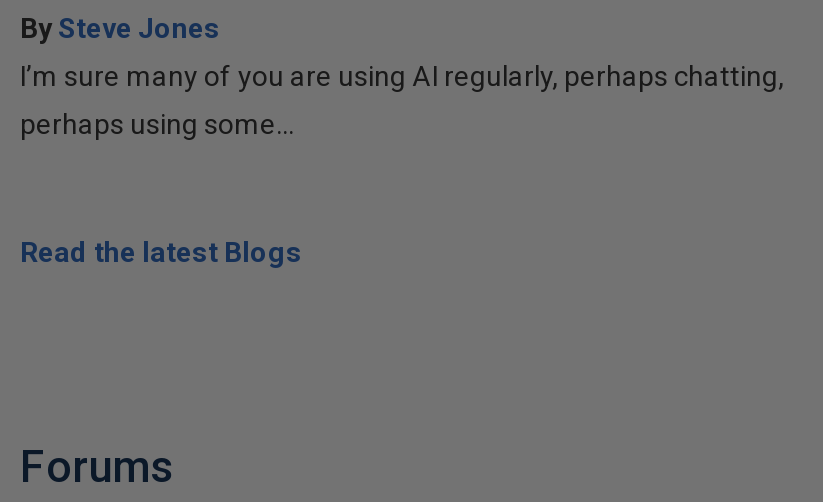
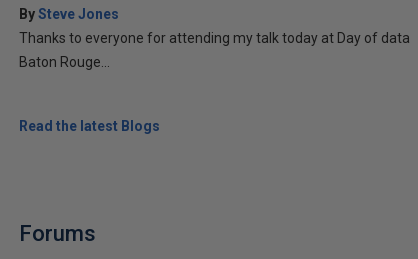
[20,60,784,92] I’m sure many of you are using AI regularly, perhaps chatting, -> [19,30,410,46] Thanks to everyone for attending my talk today at Day of data
[20,108,294,140] perhaps using some... -> [19,54,110,70] Baton Rouge...

